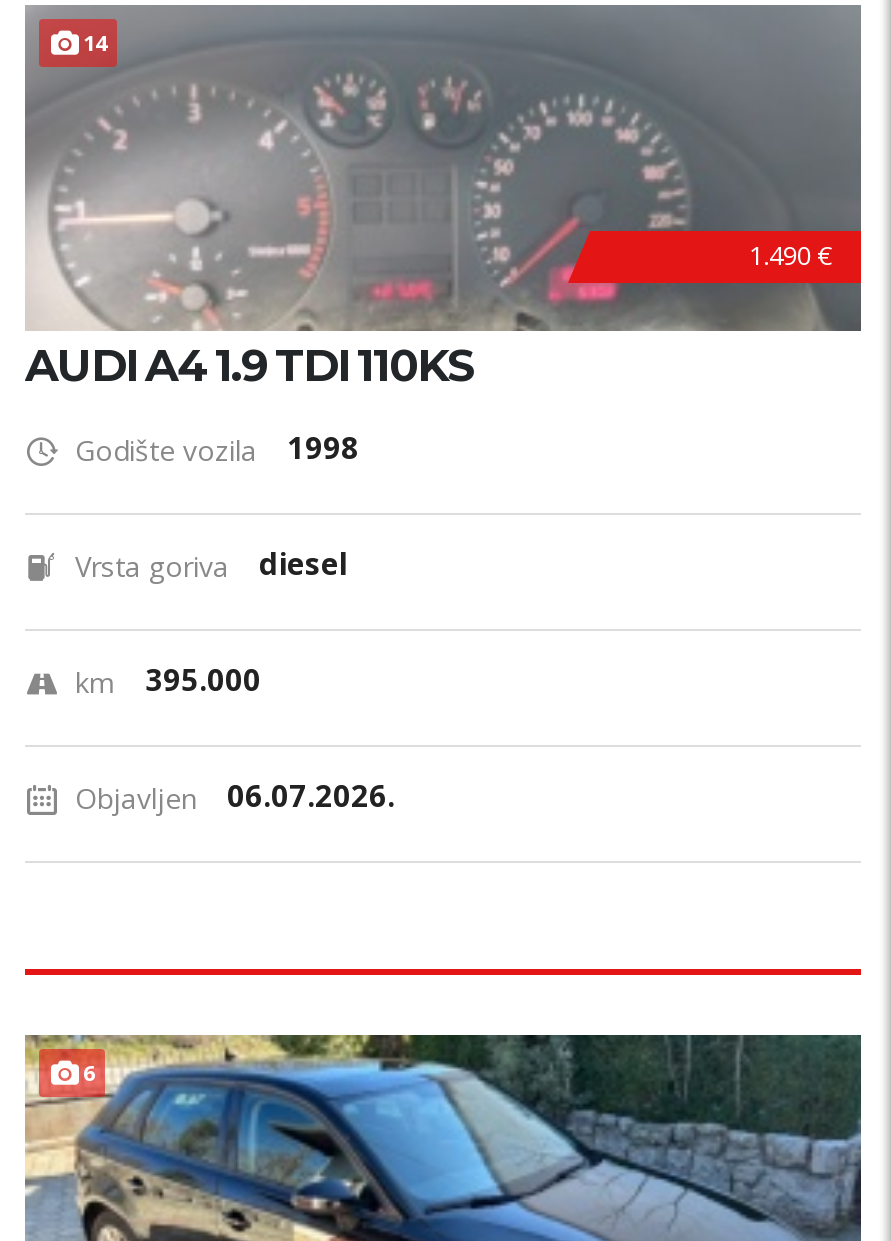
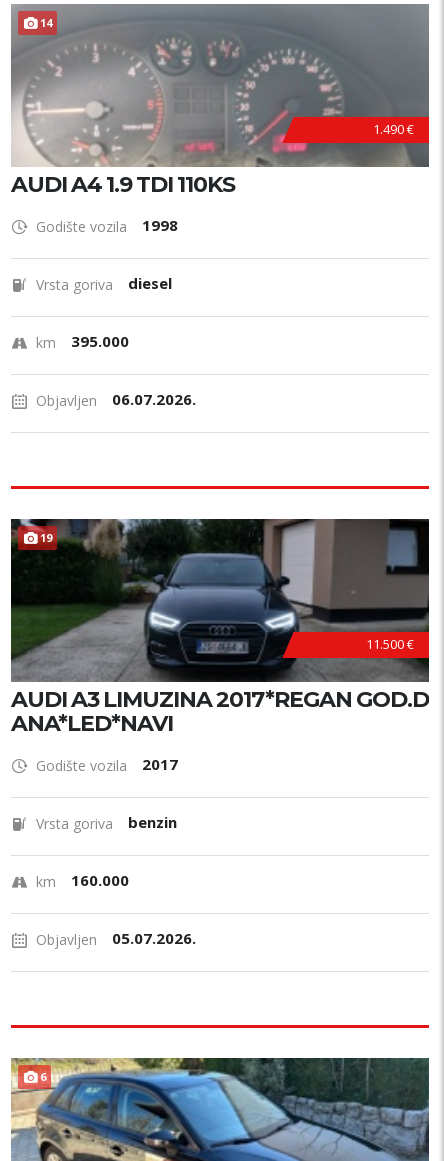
none -> [10,518,430,679] [image] | 19
none -> [11,635,429,949] 11.500 € | AUDI A3 LIMUZINA 2017*REGAN GOD.D | ANA*LED*NAVI | Godište vozila | 2017 | Vrsta goriva | benzin | km | 160.000 | Objavljen | 05.07.2026.

